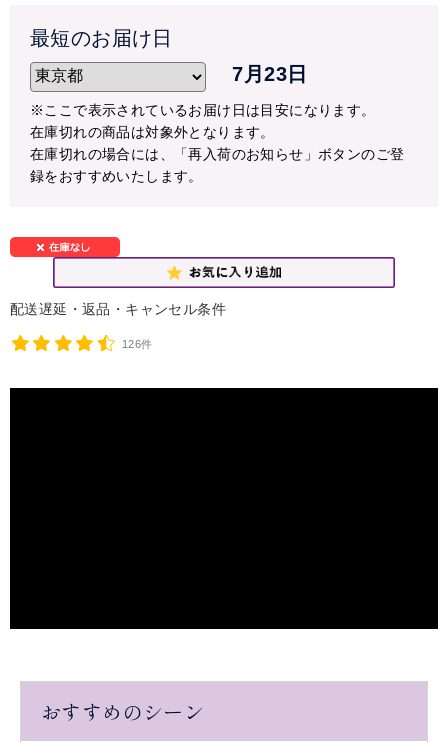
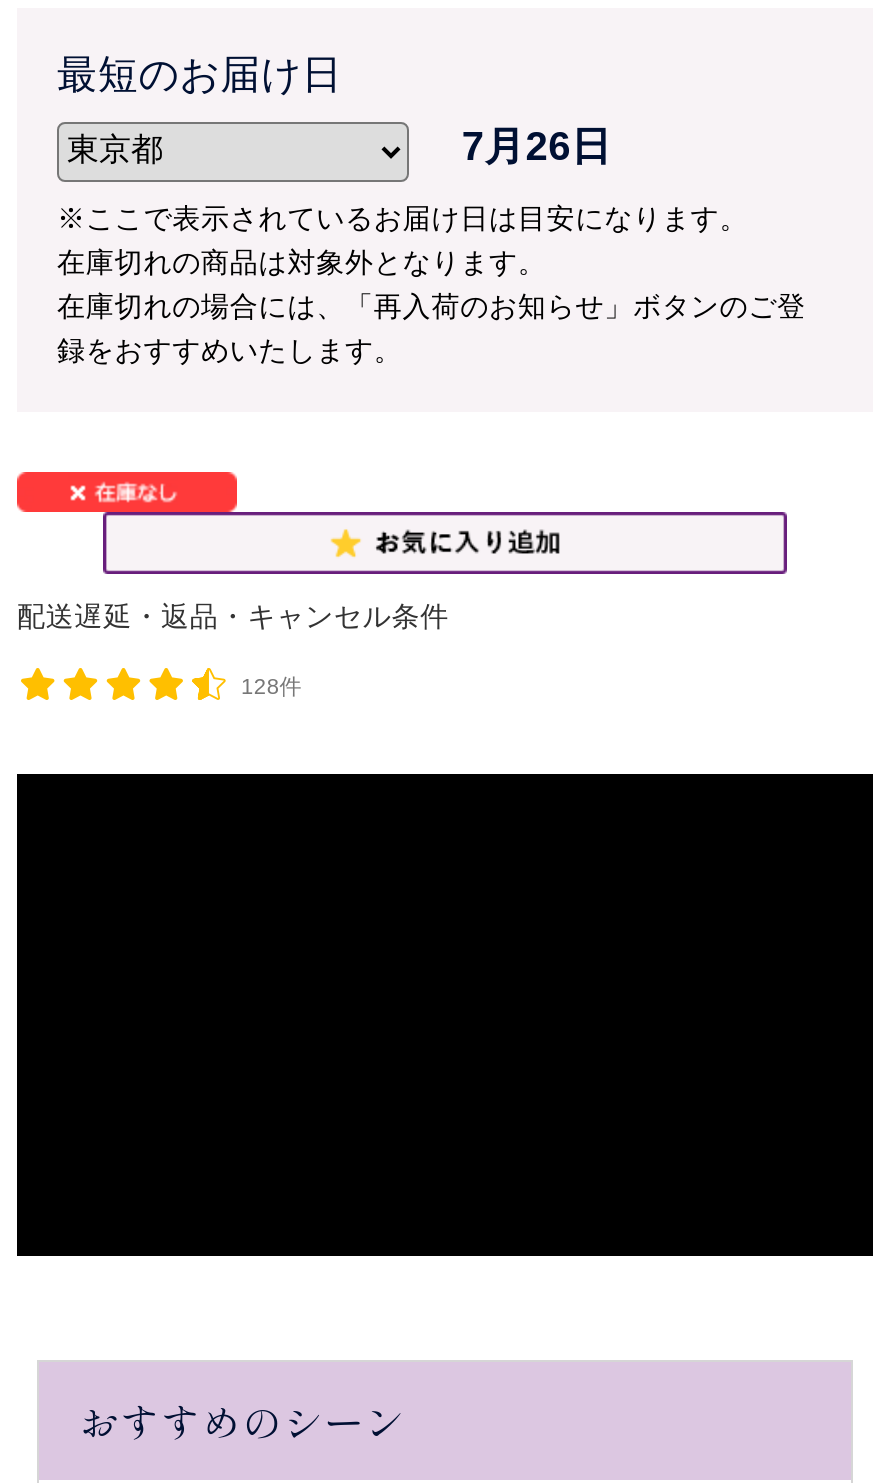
[232,63,307,85] 7月23日 -> [462,125,612,169] 7月26日
[122,338,153,350] 126件 -> [241,675,302,699] 128件

